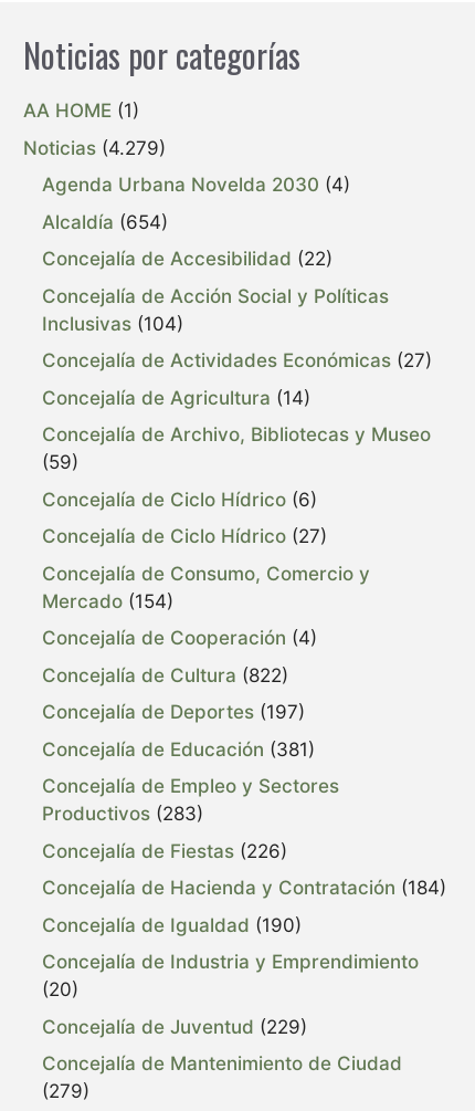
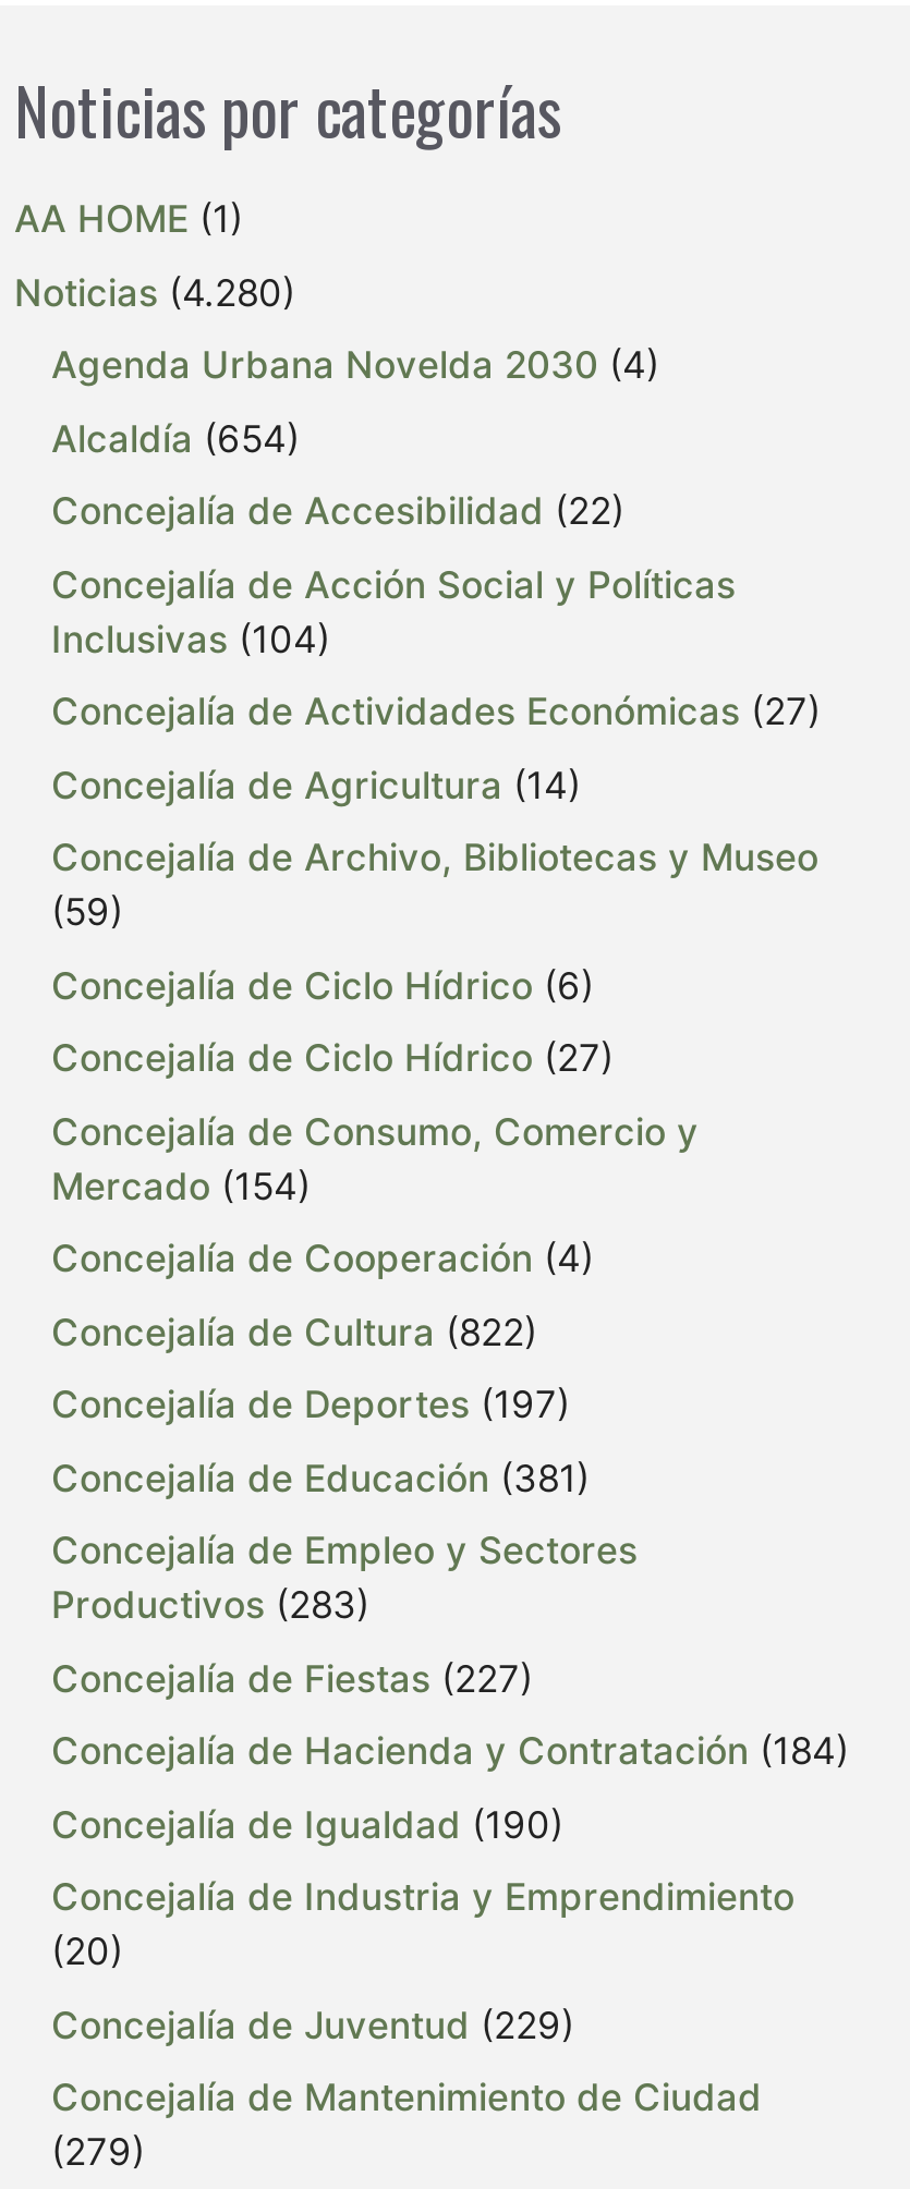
[23,137,166,159] Noticias (4.279) -> [14,270,295,314] Noticias (4.280)
[42,840,287,862] Concejalía de Fiestas (226) -> [51,1656,533,1700] Concejalía de Fiestas (227)

